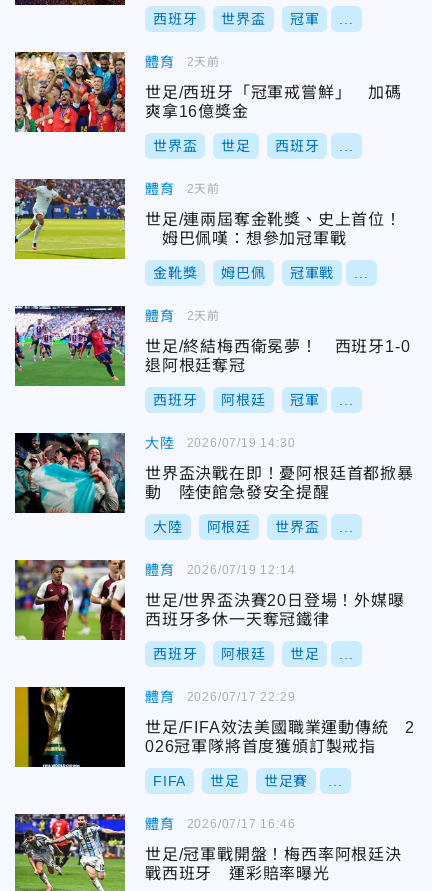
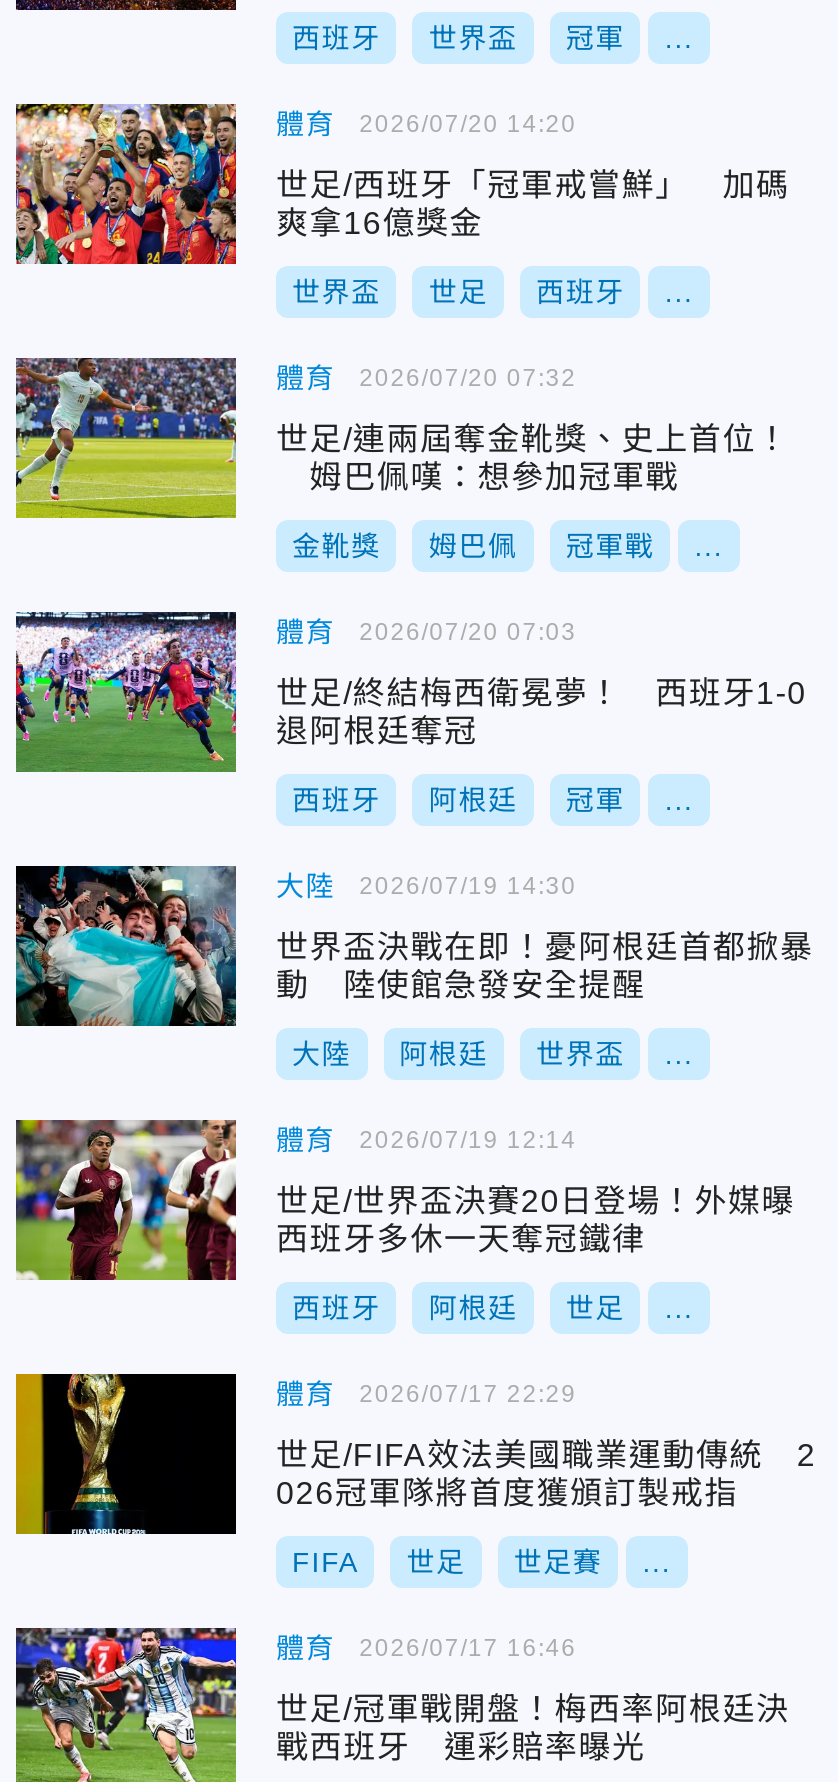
[145,54,220,70] 體育 2天前 -> [276,108,577,140] 體育 2026/07/20 14:20
[145,181,220,197] 體育 2天前 -> [276,362,577,394] 體育 2026/07/20 07:32
[145,308,220,324] 體育 2天前 -> [276,616,577,648] 體育 2026/07/20 07:03

